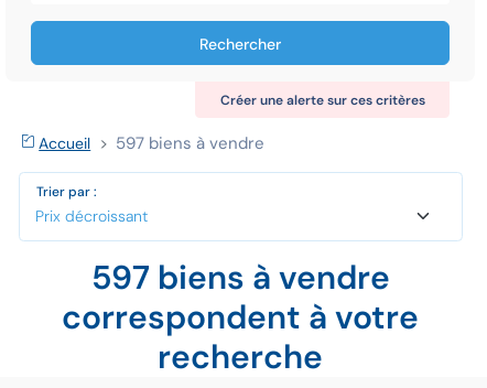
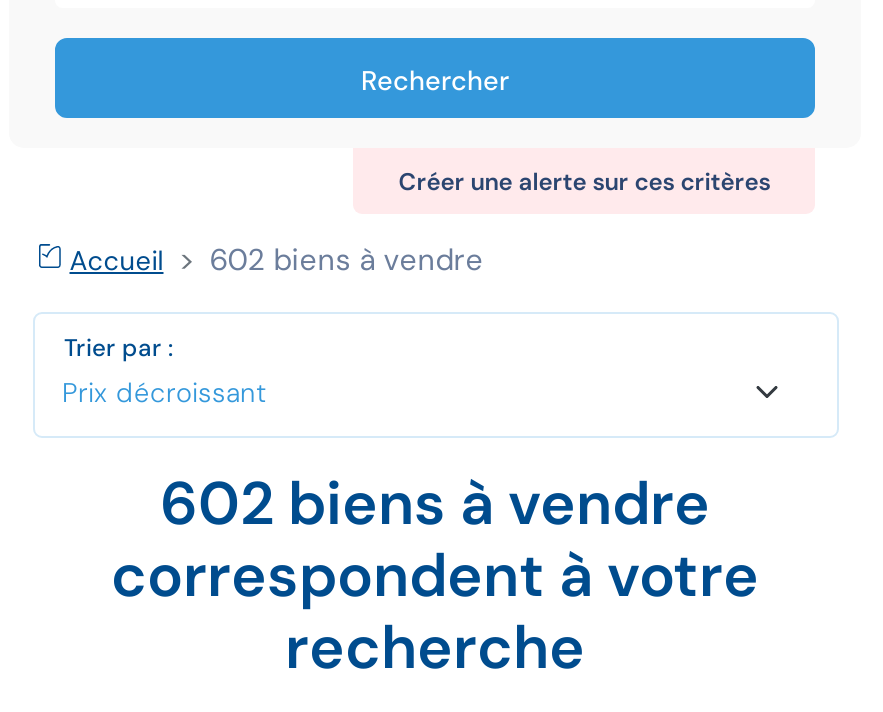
[116,133,265,155] 597 biens à vendre -> [209,241,483,281] 602 biens à vendre
[91,256,389,299] 597 biens à vendre -> [160,464,710,542] 602 biens à vendre

